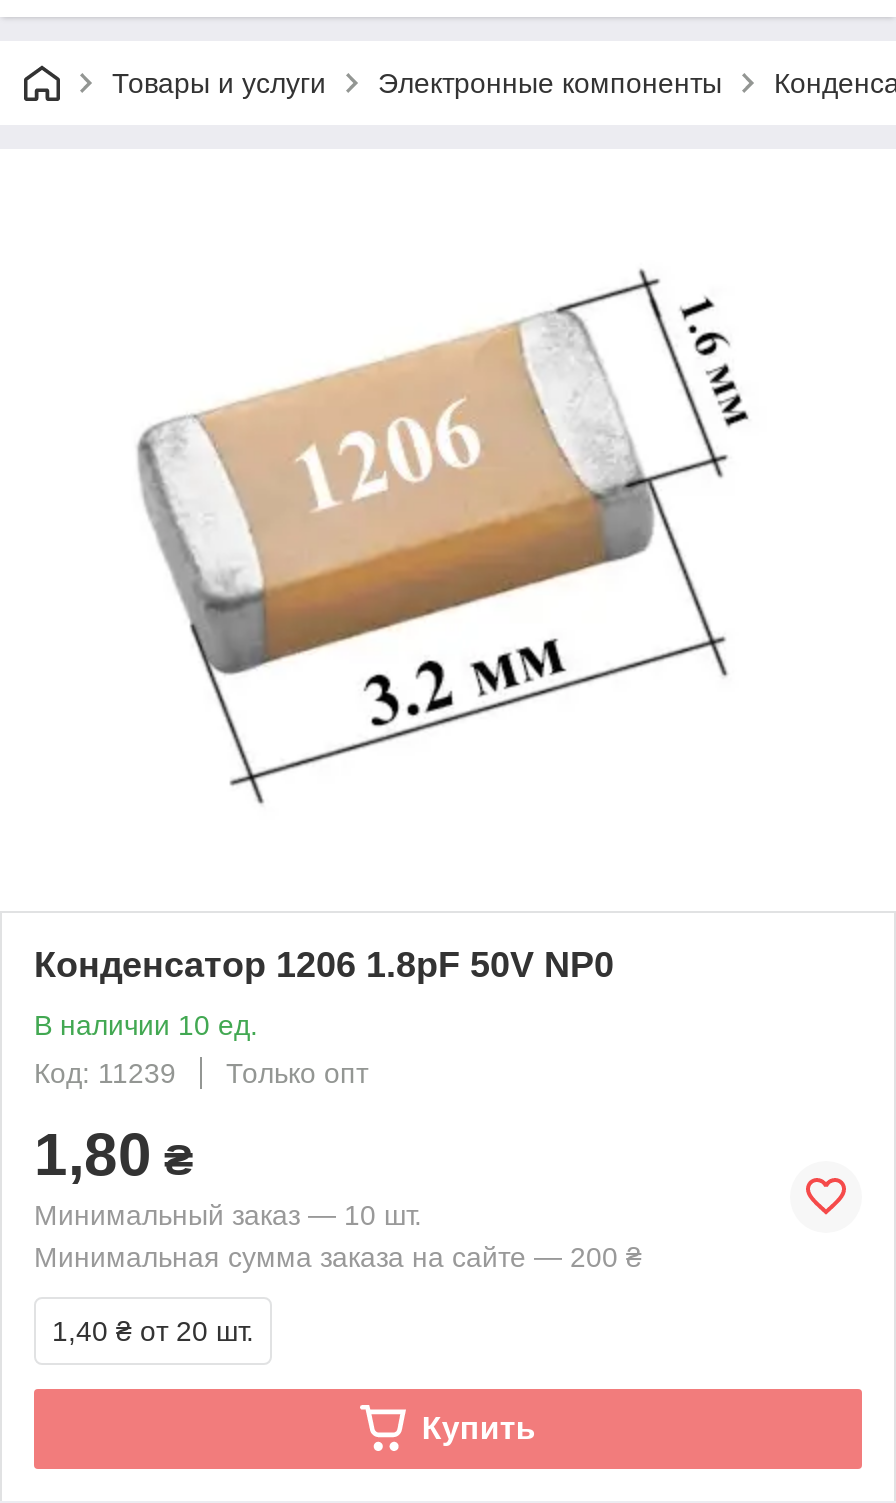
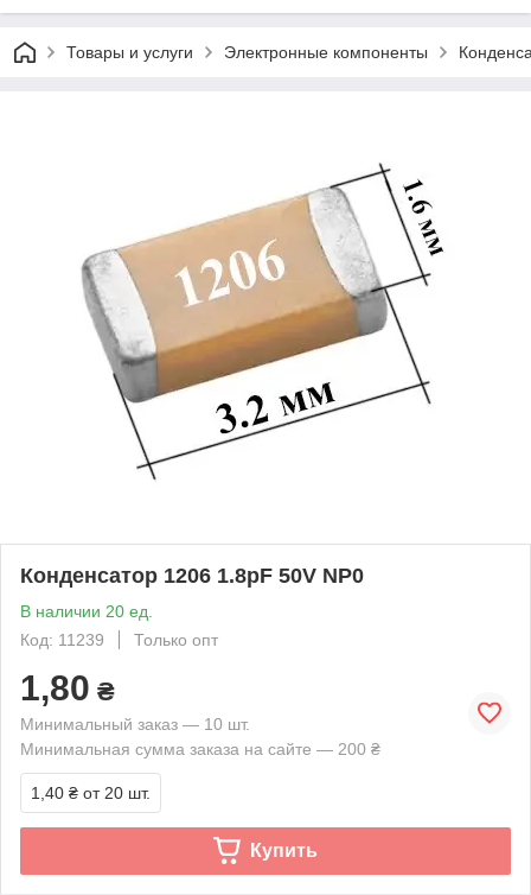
[34,1009,258,1041] В наличии 10 ед. -> [20,602,153,621] В наличии 20 ед.

